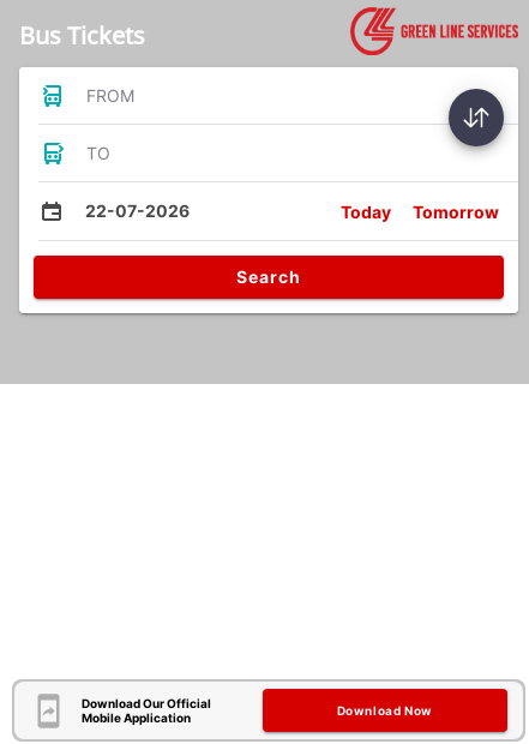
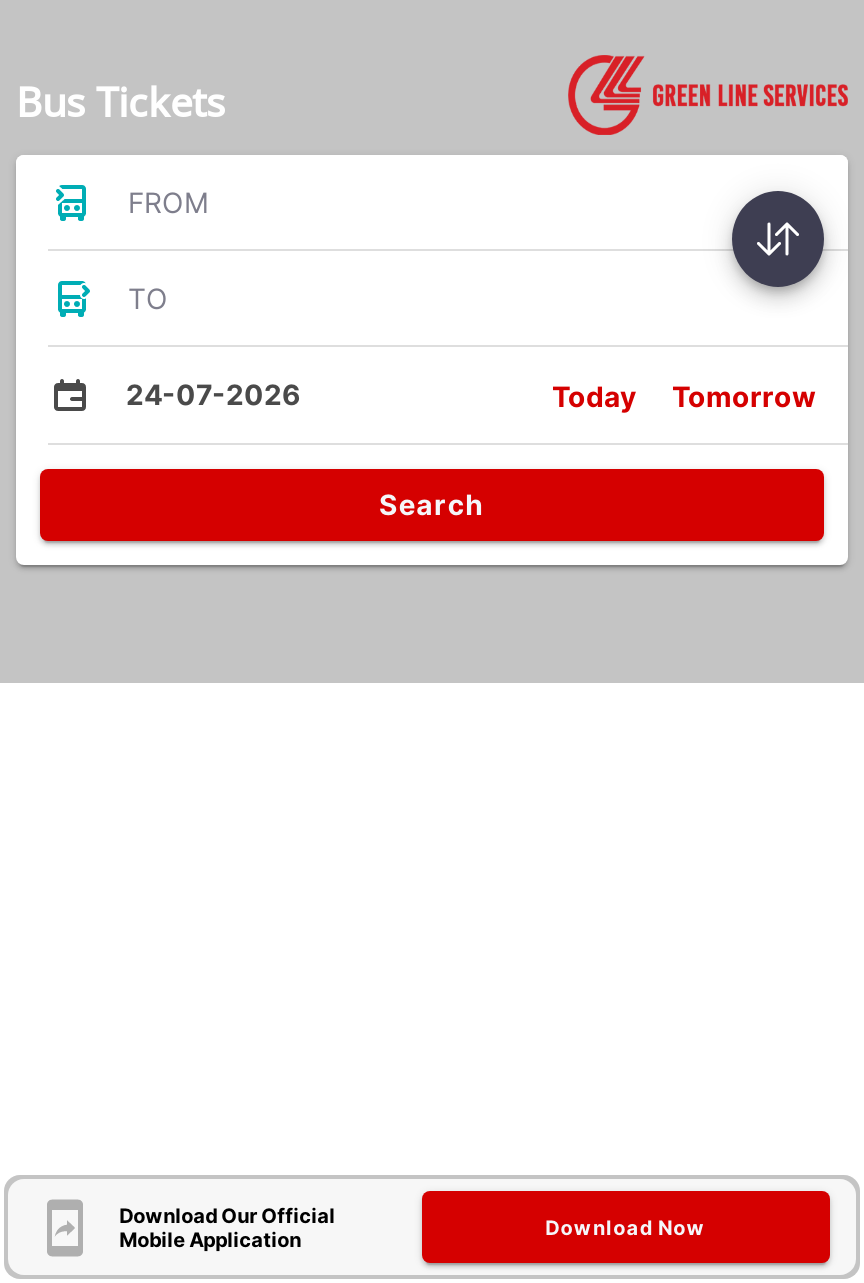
[85,200,190,221] 22-07-2026 -> [126,377,300,411] 24-07-2026

